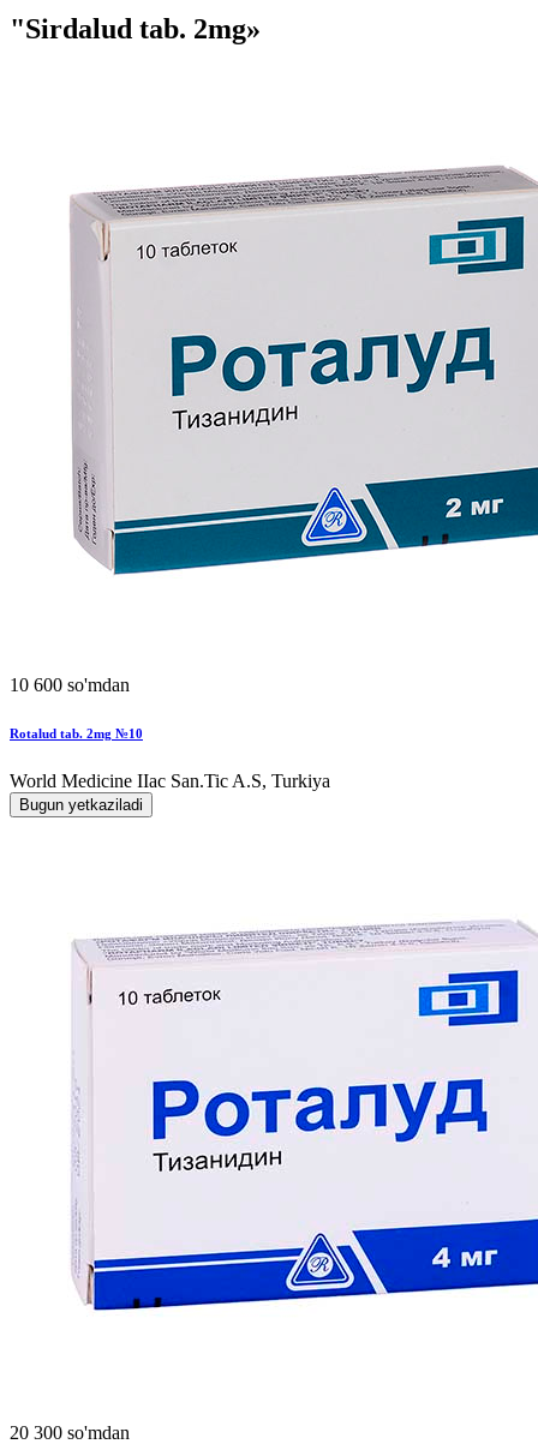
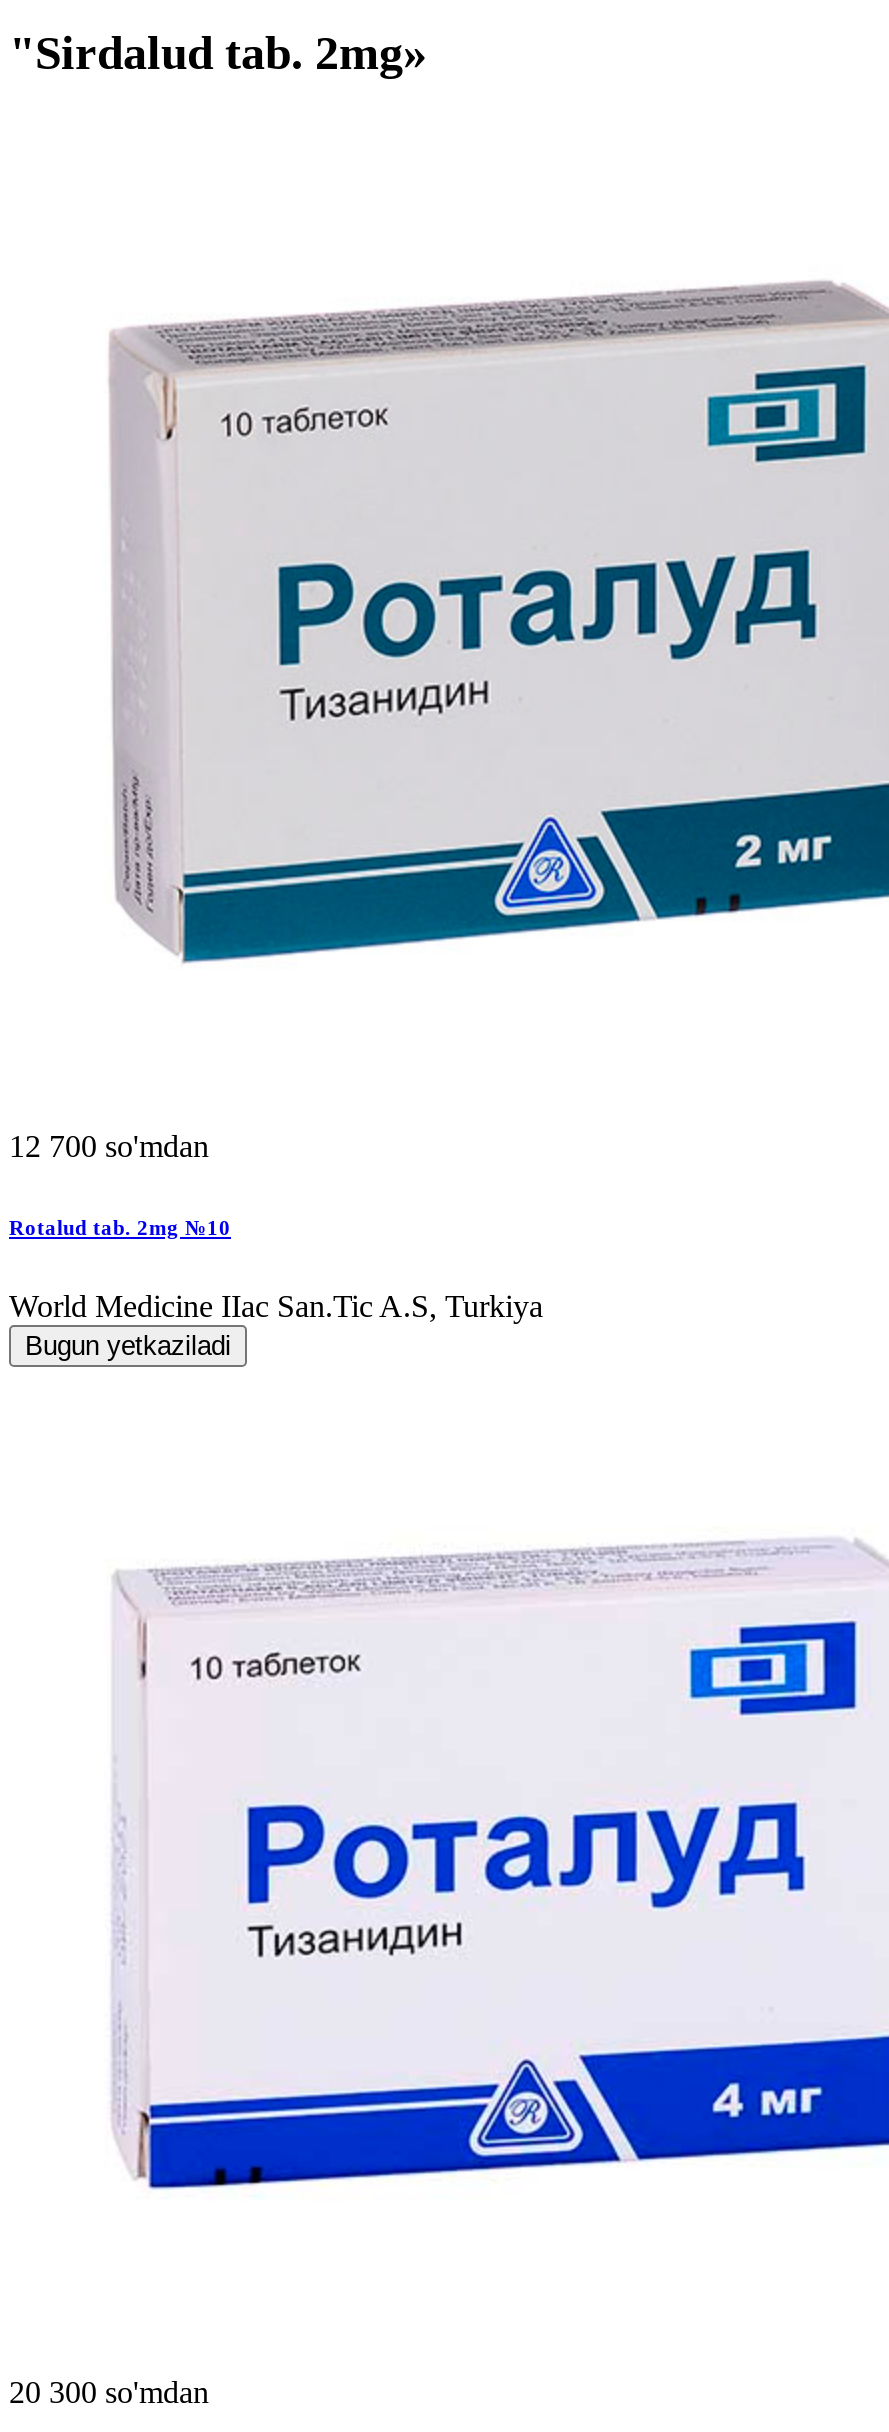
[10,674,130,695] 10 600 so'mdan -> [9,1129,209,1163] 12 700 so'mdan

